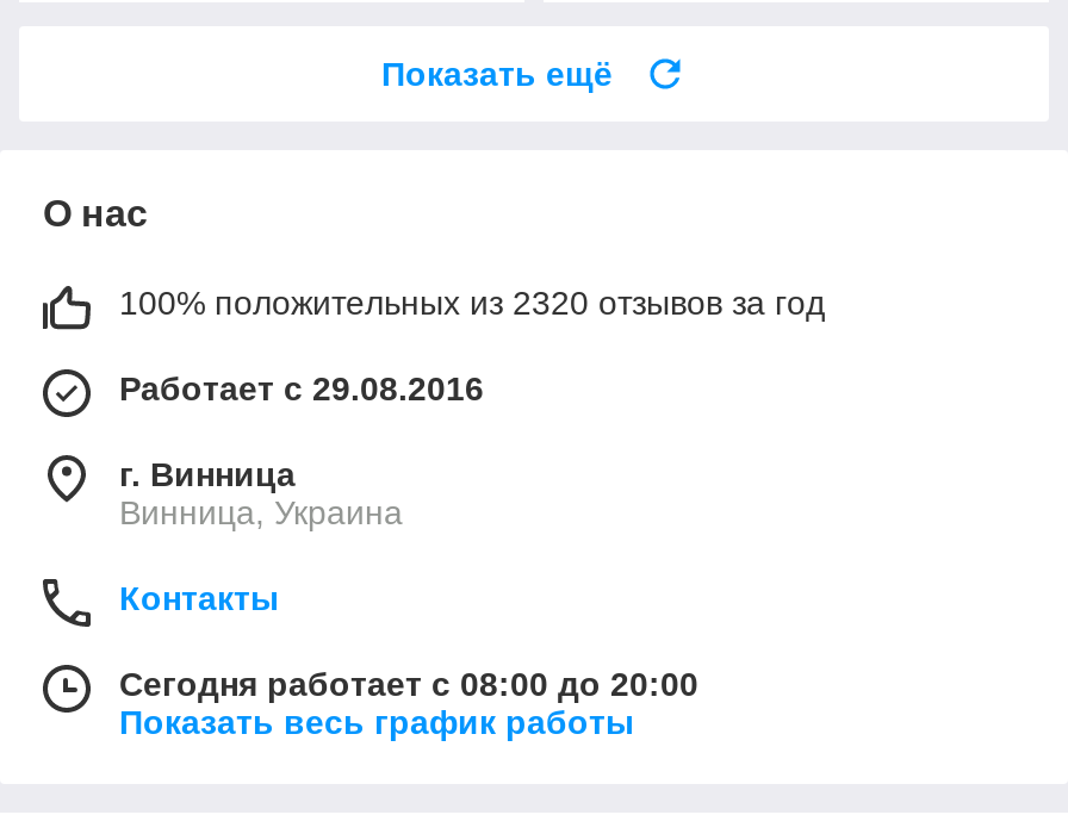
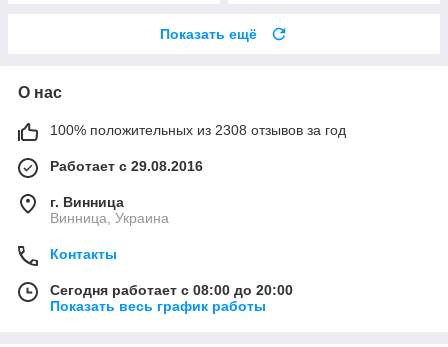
[119,285,825,323] 100% положительных из 2320 отзывов за год -> [50,122,346,138] 100% положительных из 2308 отзывов за год

